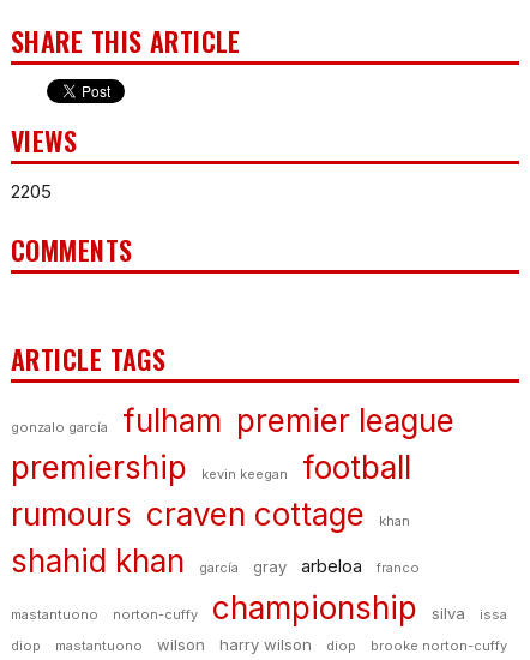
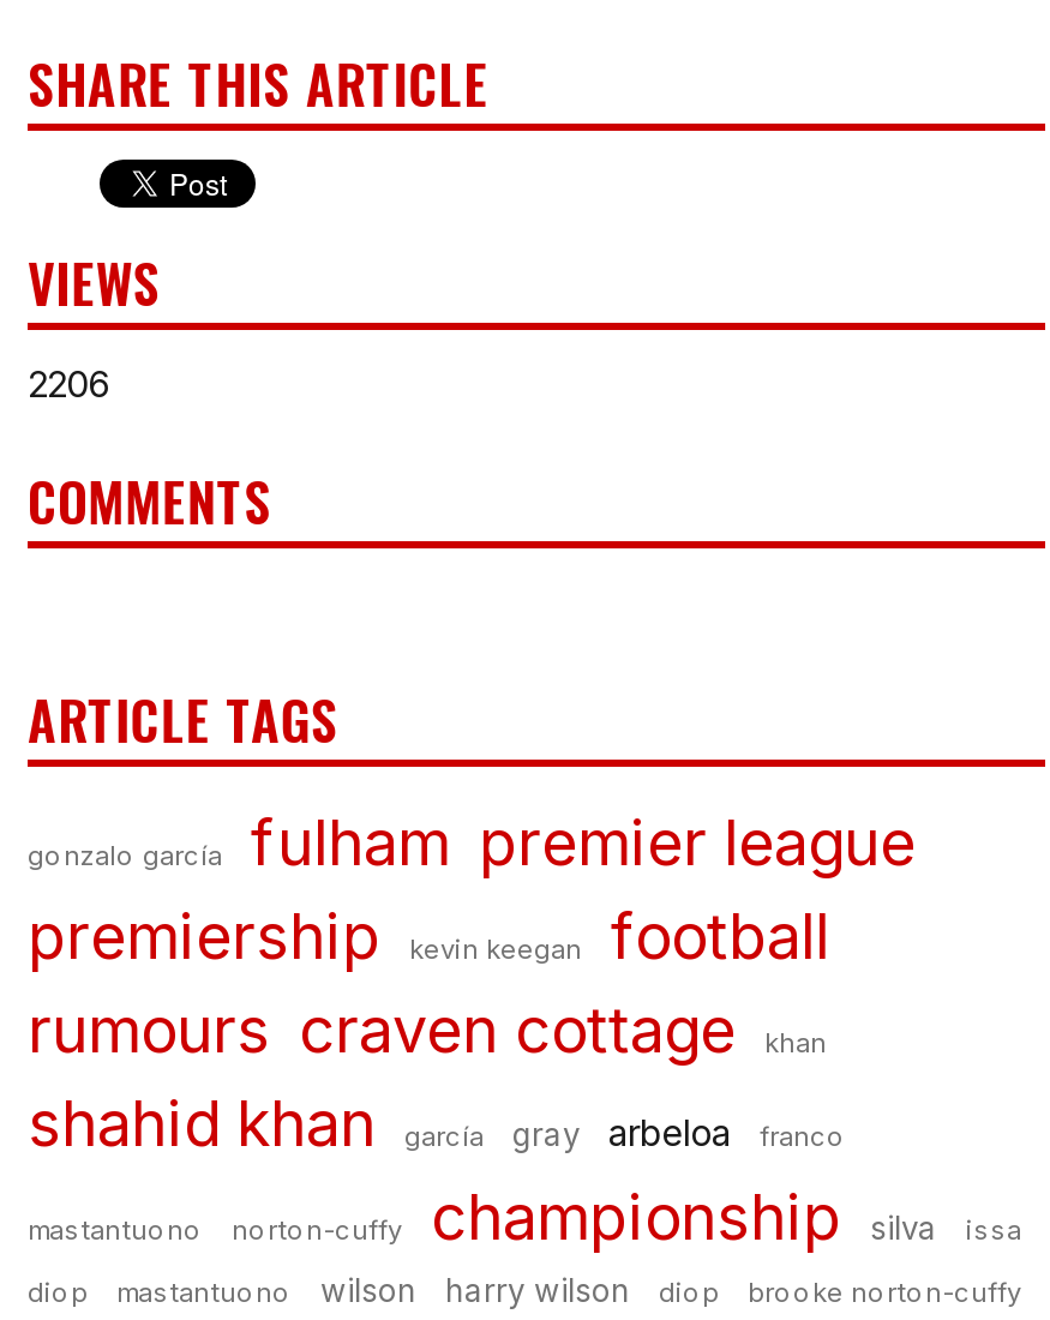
[11,180,52,203] 2205 -> [28,361,109,407] 2206

